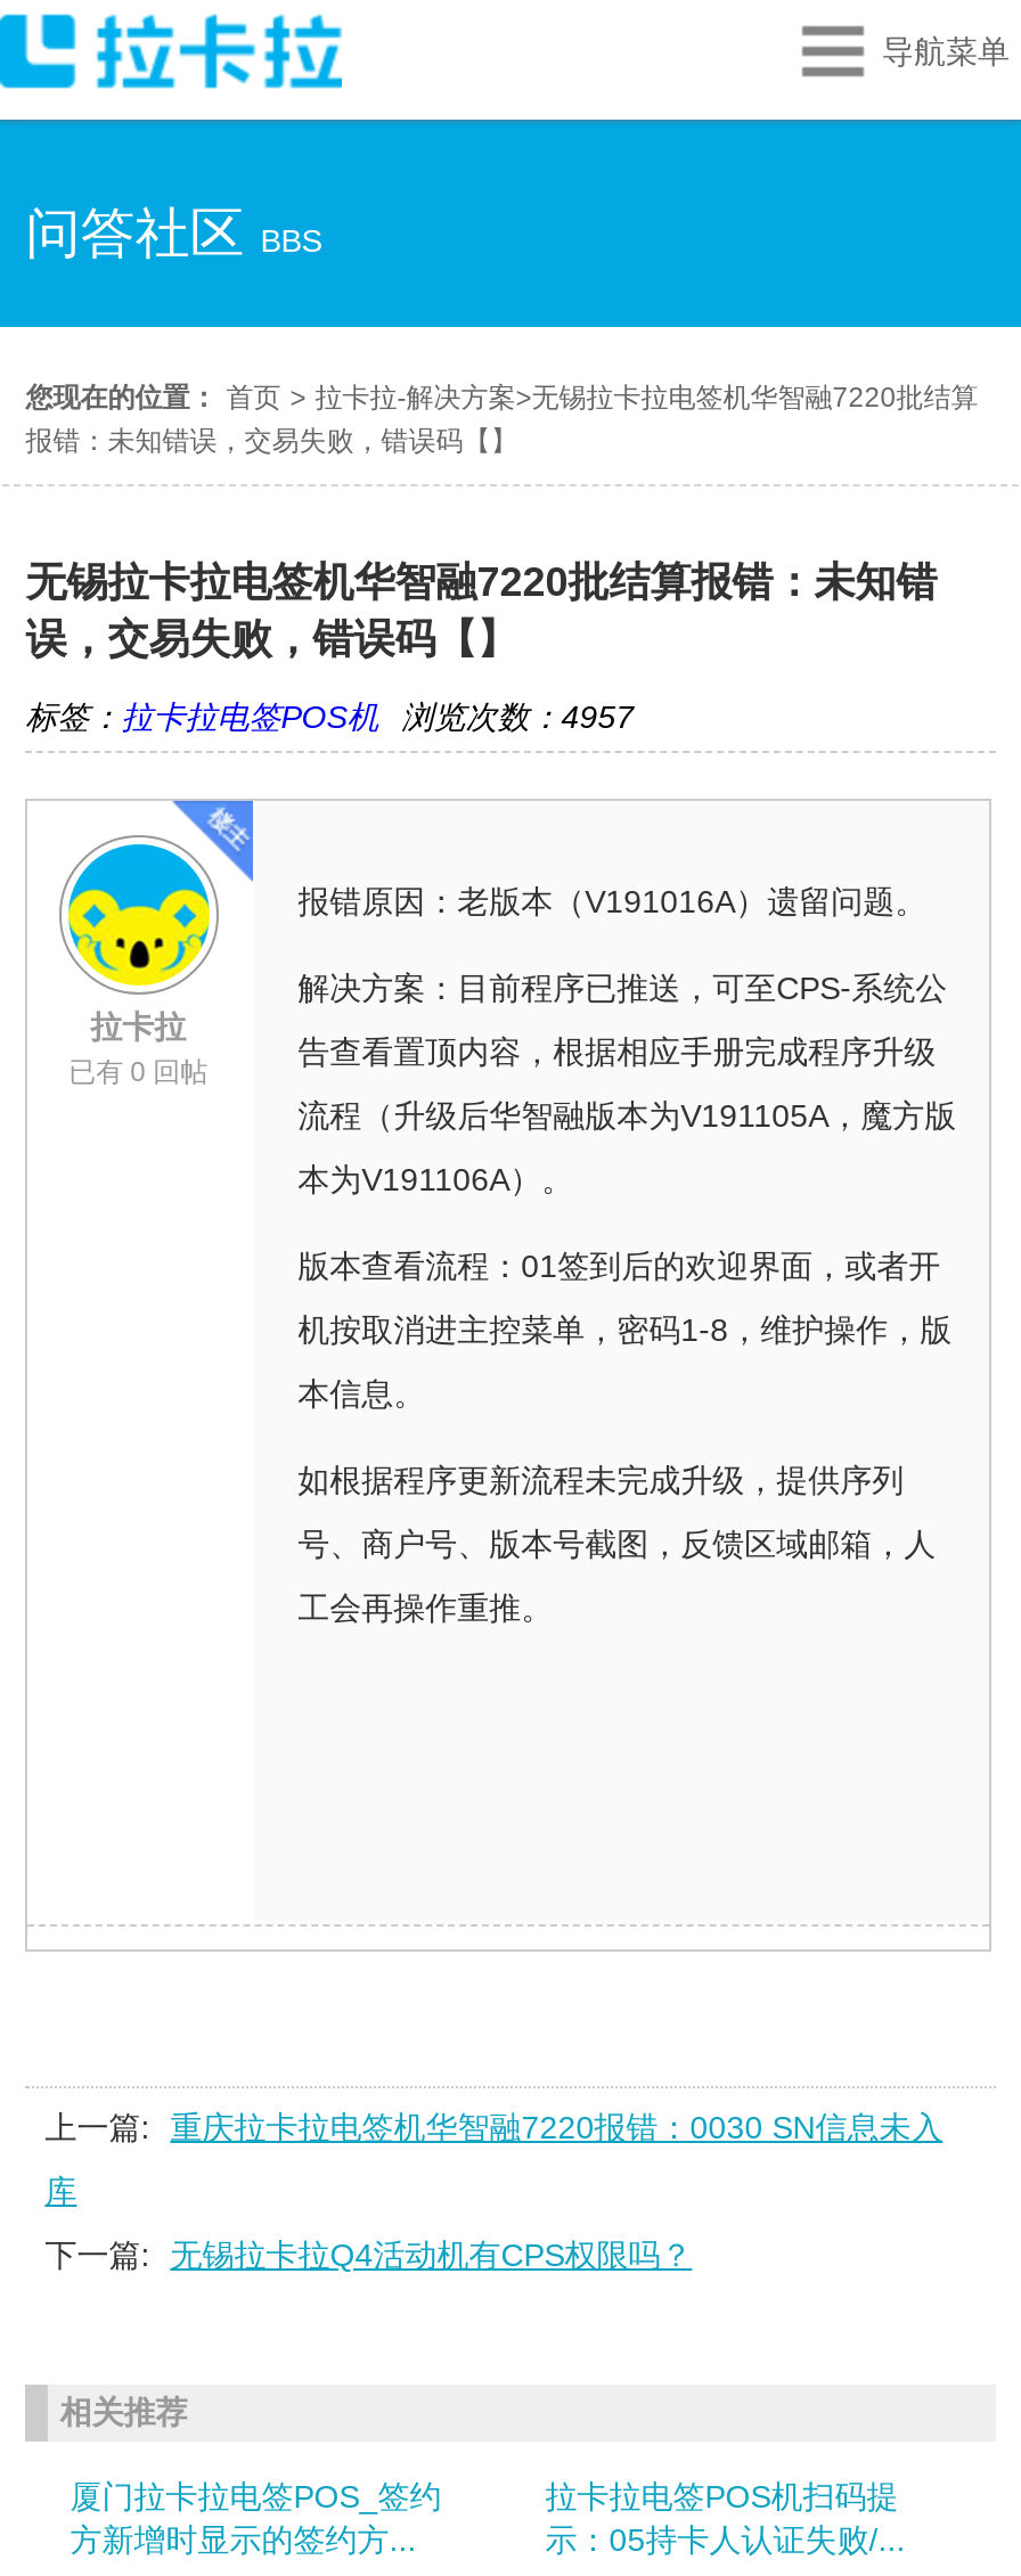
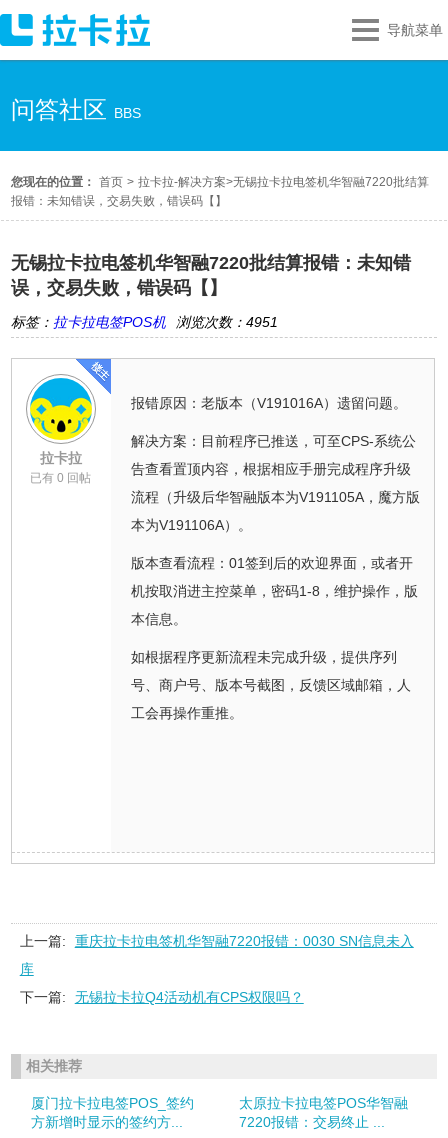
[402,698,634,735] 浏览次数：4957 -> [176,314,278,330] 浏览次数：4951
[545,2478,905,2558] 拉卡拉电签POS机扫码提 | 示：05持卡人认证失败/... -> [239,1095,408,1130] 太原拉卡拉电签POS华智融 | 7220报错：交易终止 ...

